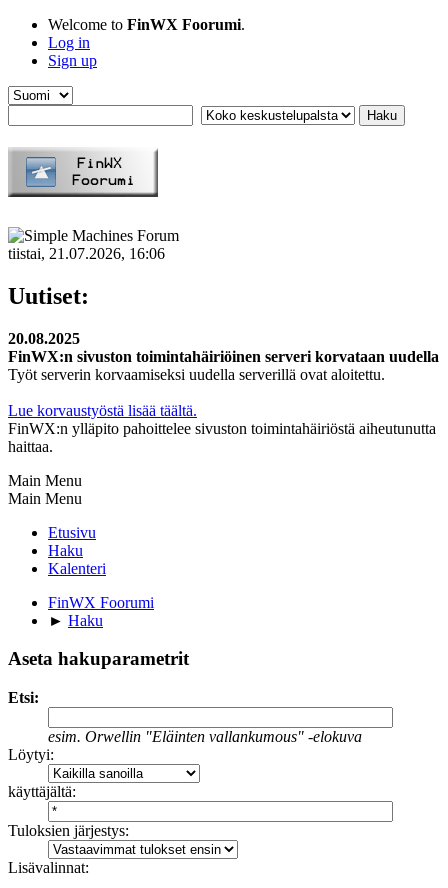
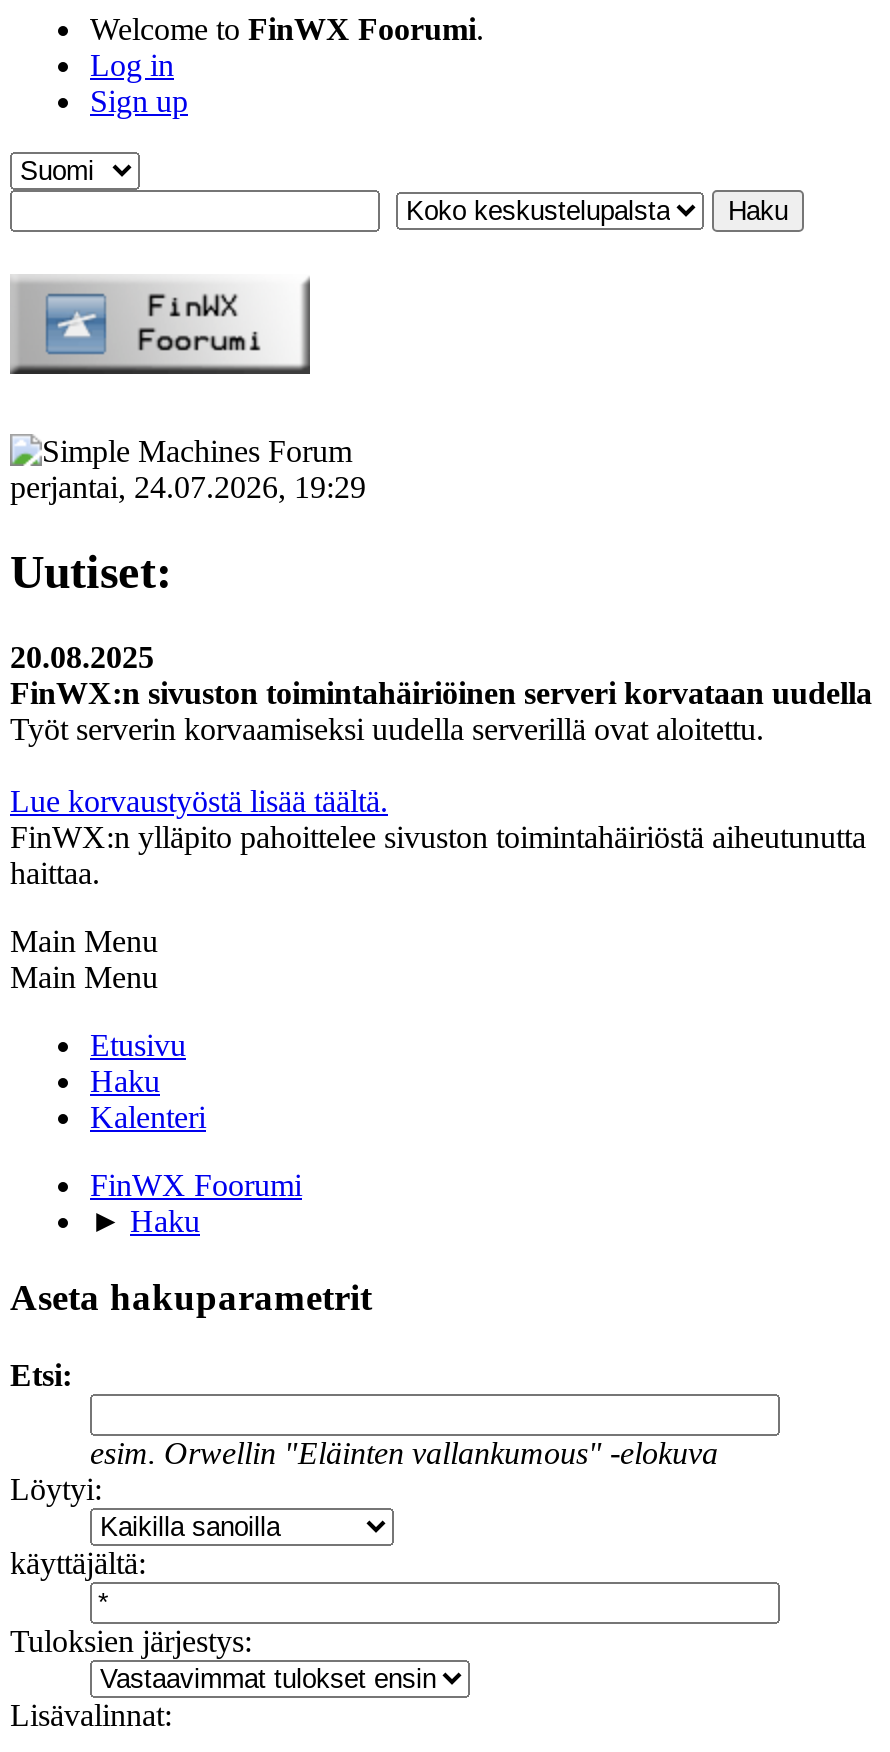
[8,245,165,262] tiistai, 21.07.2026, 16:06 -> [10,470,366,504] perjantai, 24.07.2026, 19:29

